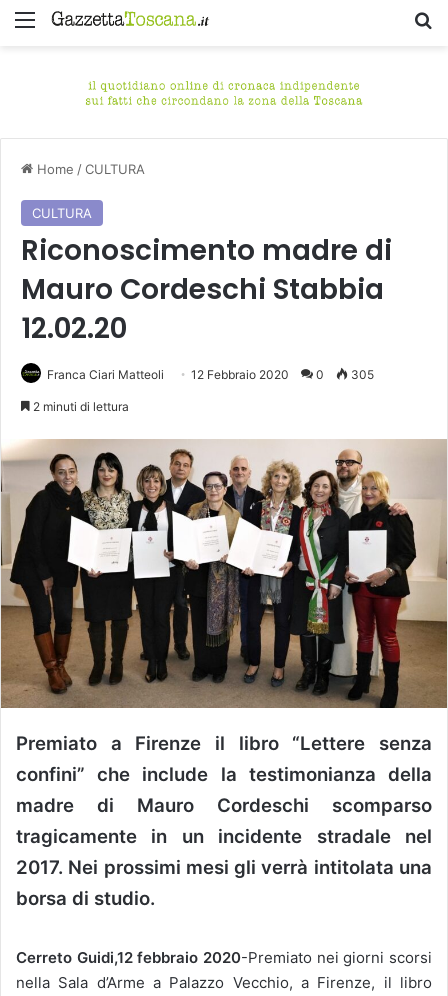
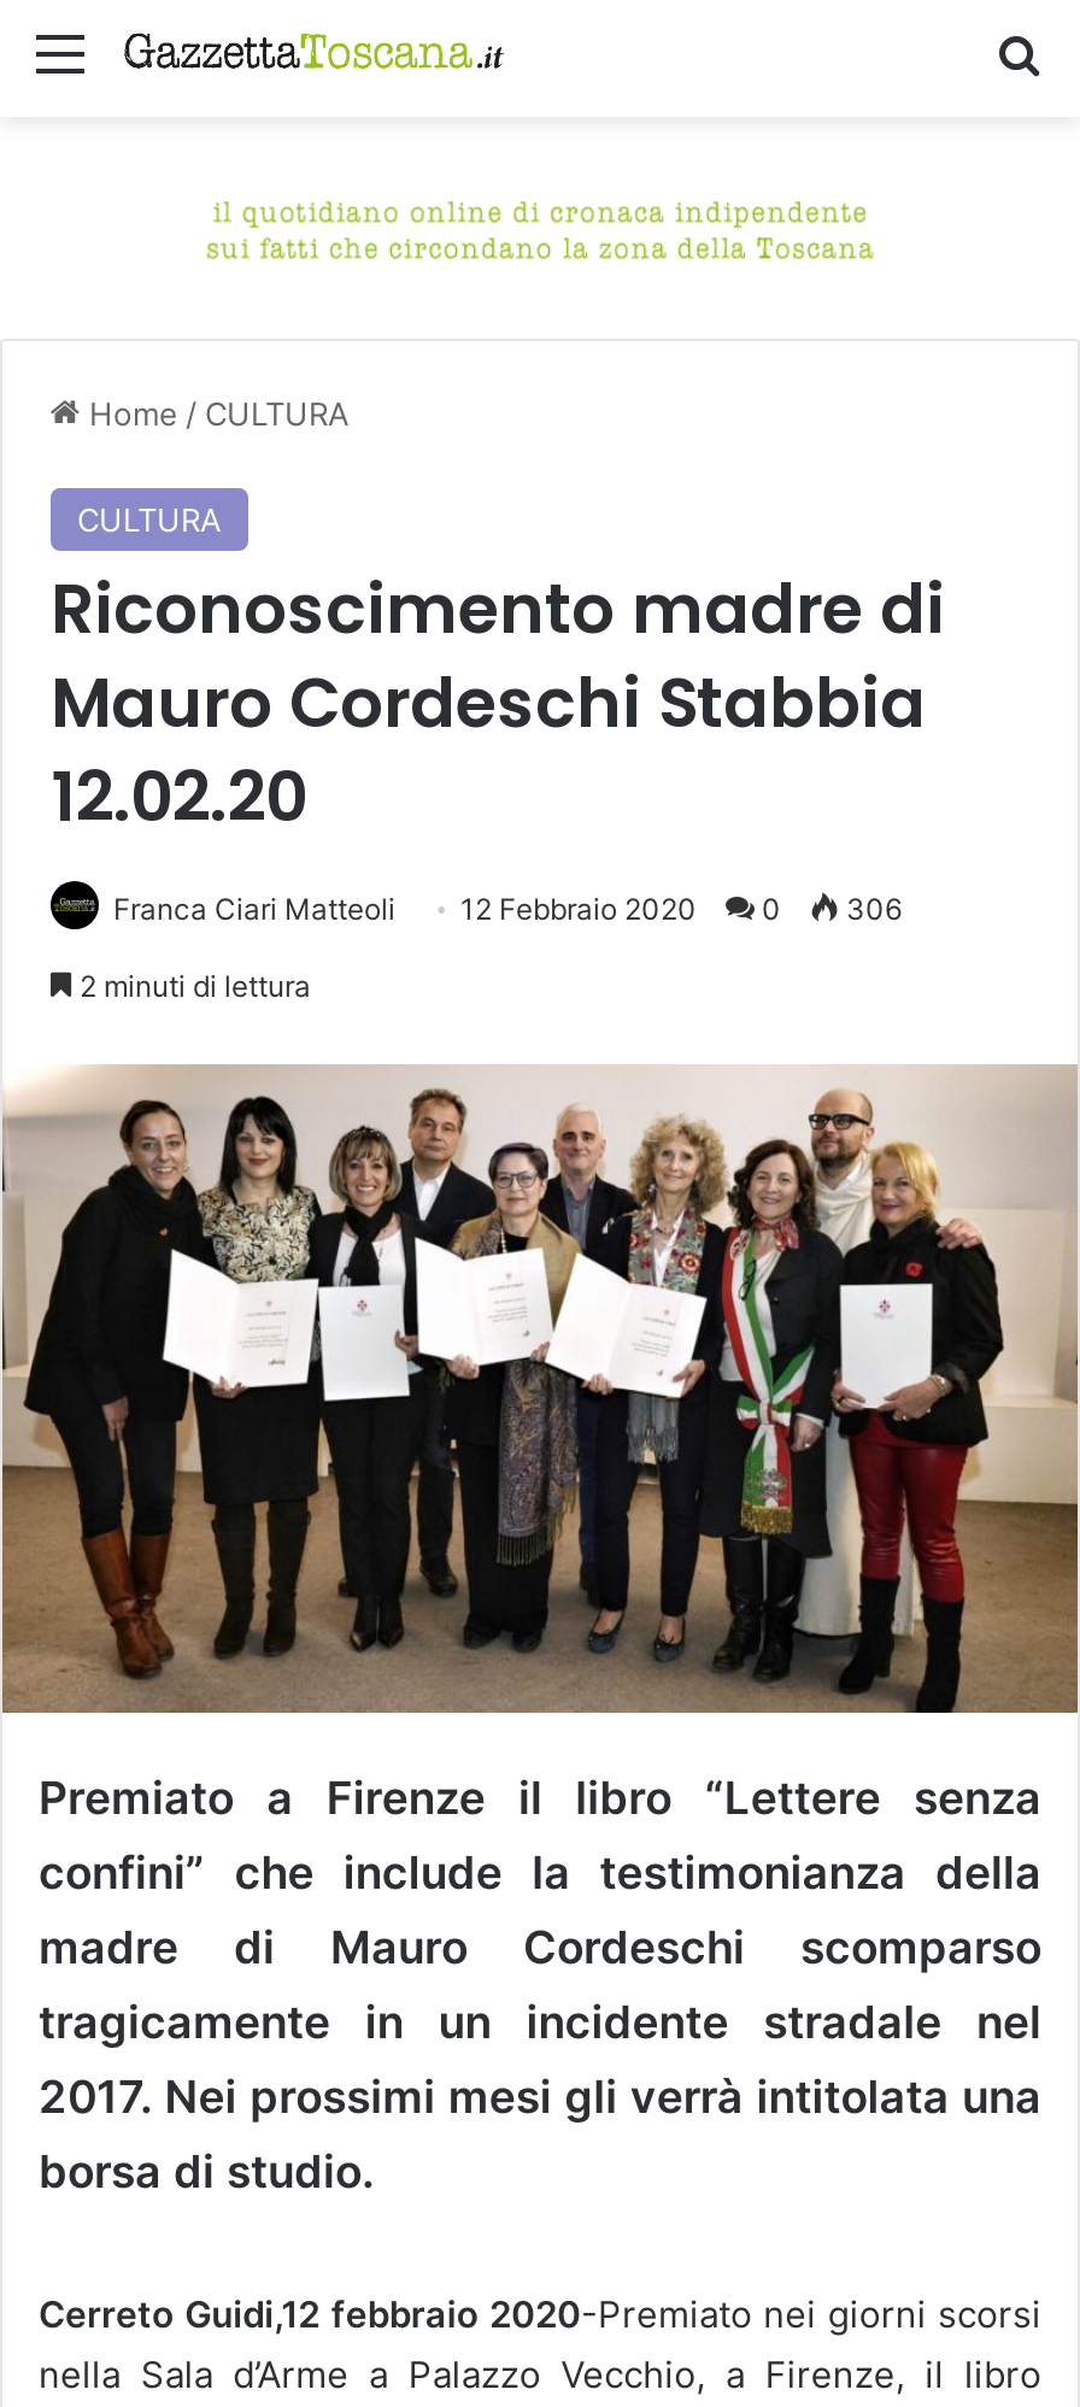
[47,367,374,382] Franca Ciari Matteoli 12 Febbraio 2020 0 305 -> [113,890,902,926] Franca Ciari Matteoli 12 Febbraio 2020 0 306

